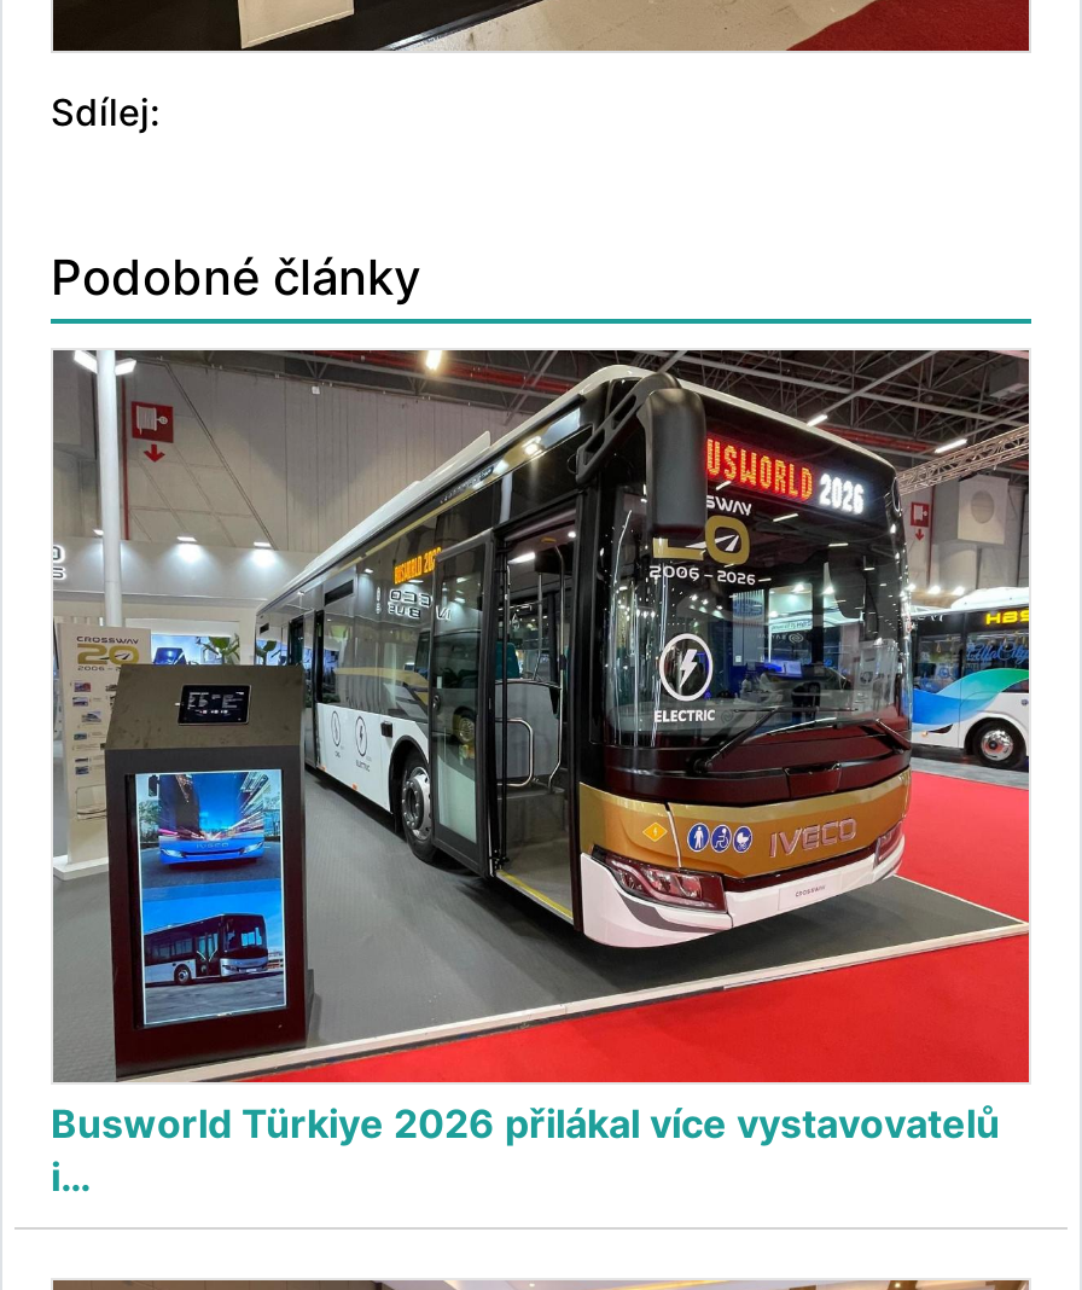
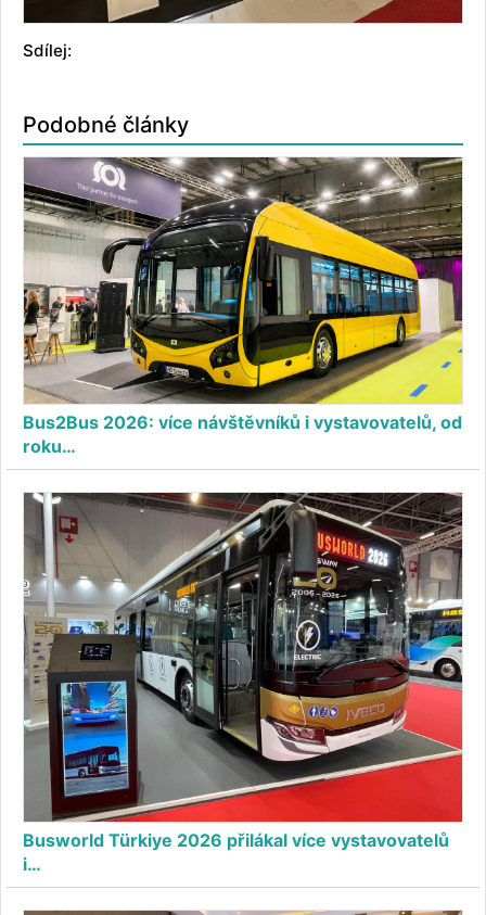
none -> [23,156,463,457] [image] | Bus2Bus 2026: více návštěvníků i vystavovatelů, od | roku…

